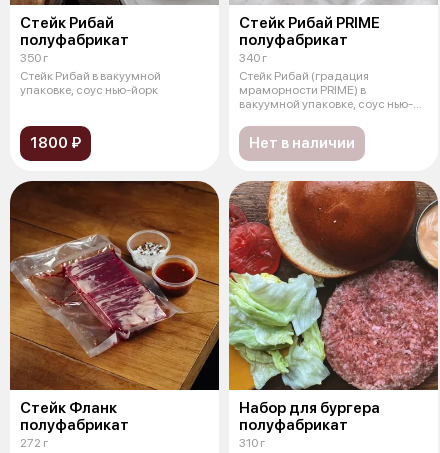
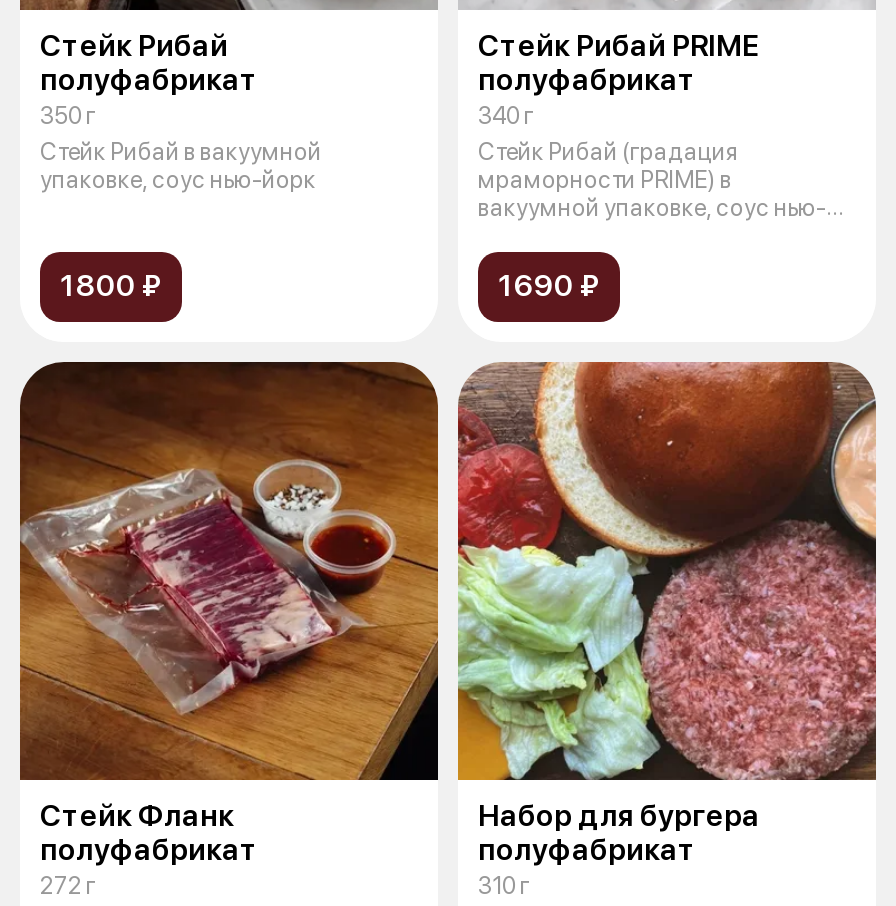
[249,134,355,152] Нет в наличии -> [498,267,600,303] 1690 ₽

